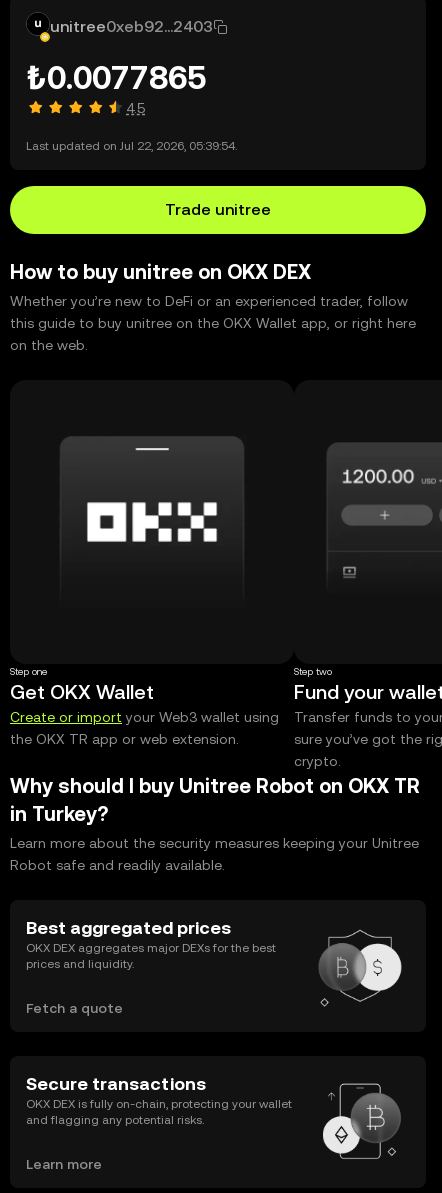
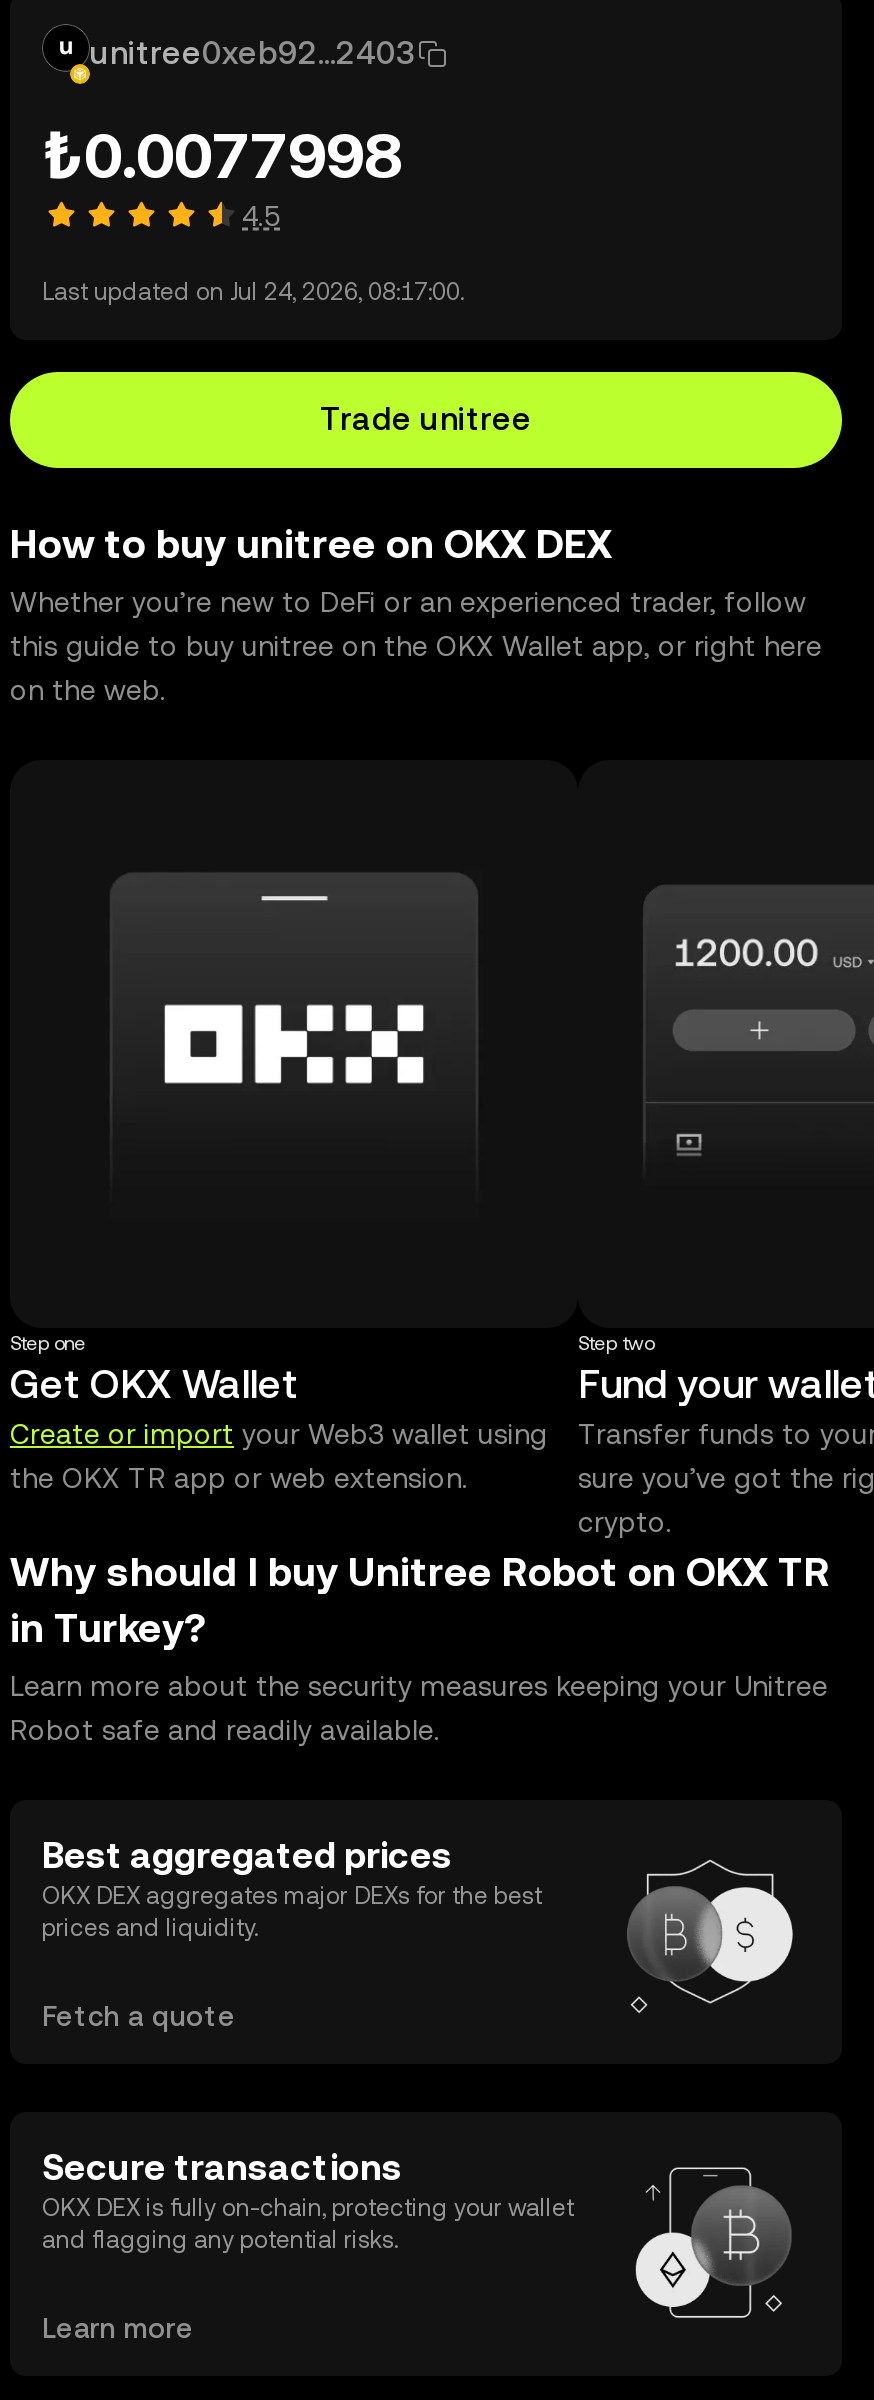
[26,59,206,96] ₺0.0077865 -> [42,118,402,192] ₺0.0077998
[26,139,237,153] Last updated on Jul 22, 2026, 05:39:54. -> [42,278,464,306] Last updated on Jul 24, 2026, 08:17:00.

